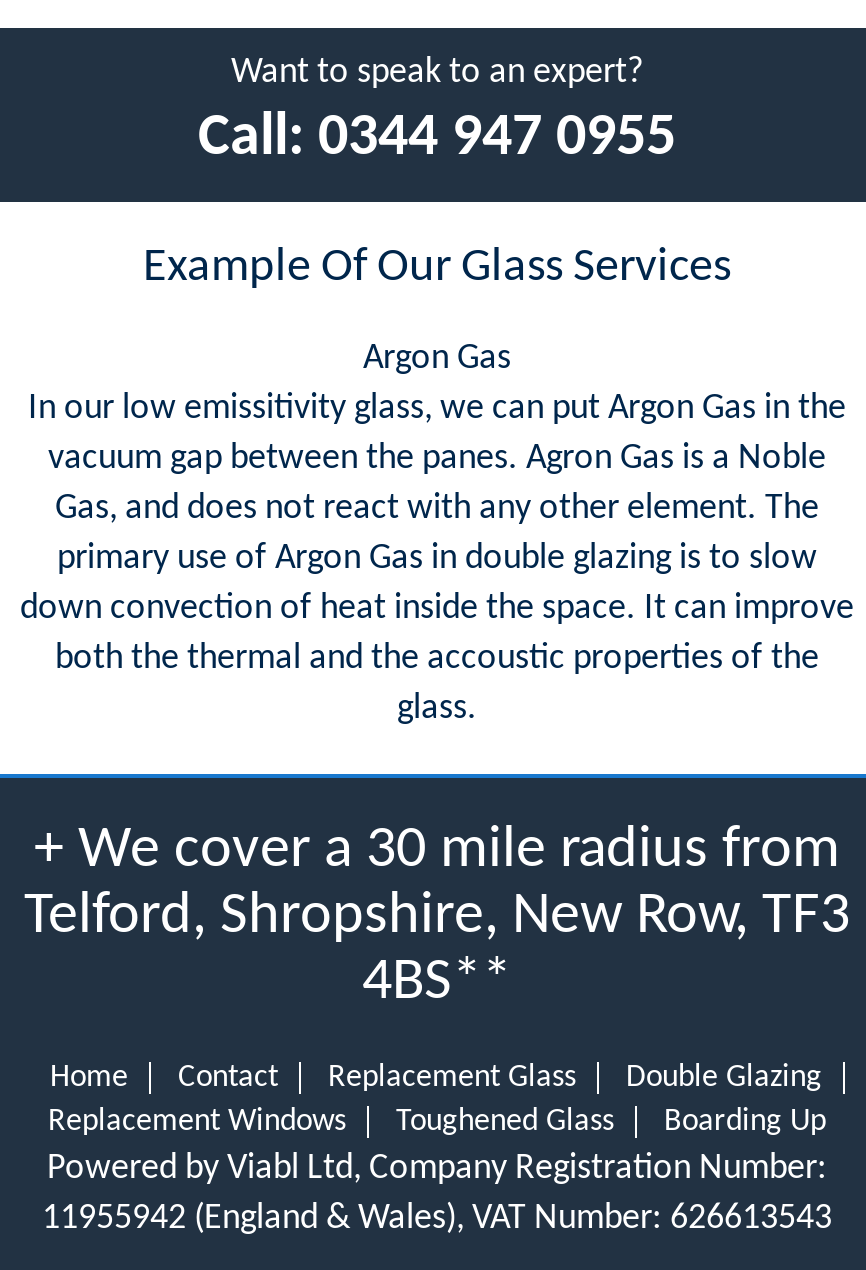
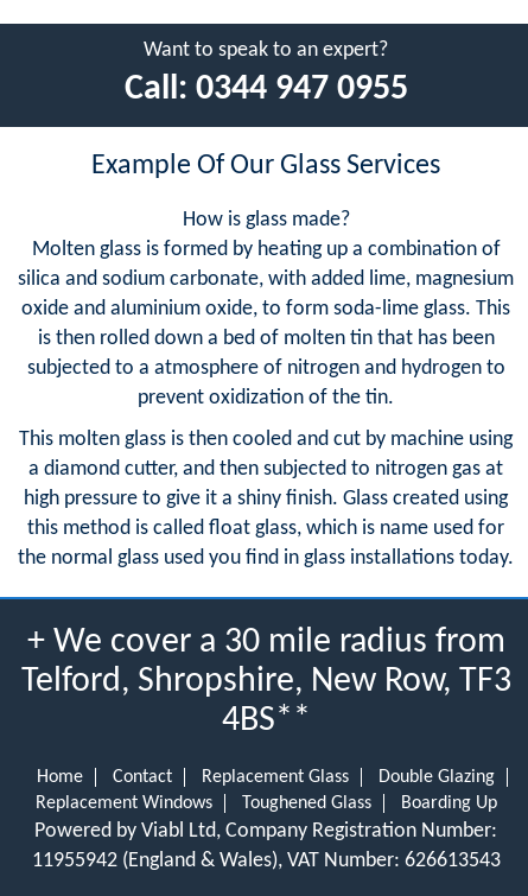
[20,339,854,727] Argon Gas | In our low emissitivity glass, we can put Argon Gas in the | vacuum gap between the panes. Agron Gas is a Noble | Gas, and does not react with any other element. The | primary use of Argon Gas in double glazing is to slow | down convection of heat inside the space. It can improve | both the thermal and the accoustic properties of the | glass. -> [18,208,514,569] How is glass made? | Molten glass is formed by heating up a combination of | silica and sodium carbonate, with added lime, magnesium | oxide and aluminium oxide, to form soda-lime glass. This | is then rolled down a bed of molten tin that has been | subjected to a atmosphere of nitrogen and hydrogen to | prevent oxidization of the tin. | This molten glass is then cooled and cut by machine using | a diamond cutter, and then subjected to nitrogen gas at | high pressure to give it a shiny finish. Glass created using | this method is called float glass, which is name used for | the normal glass used you find in glass installations today.

